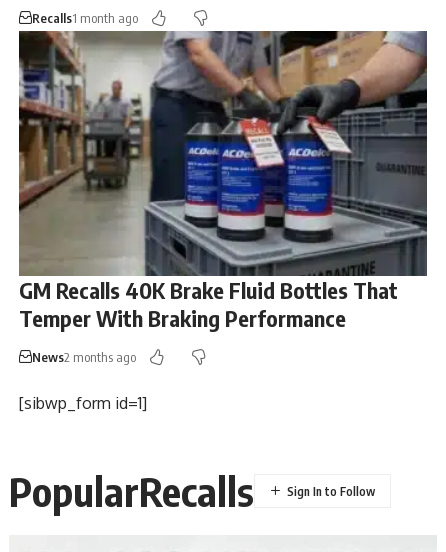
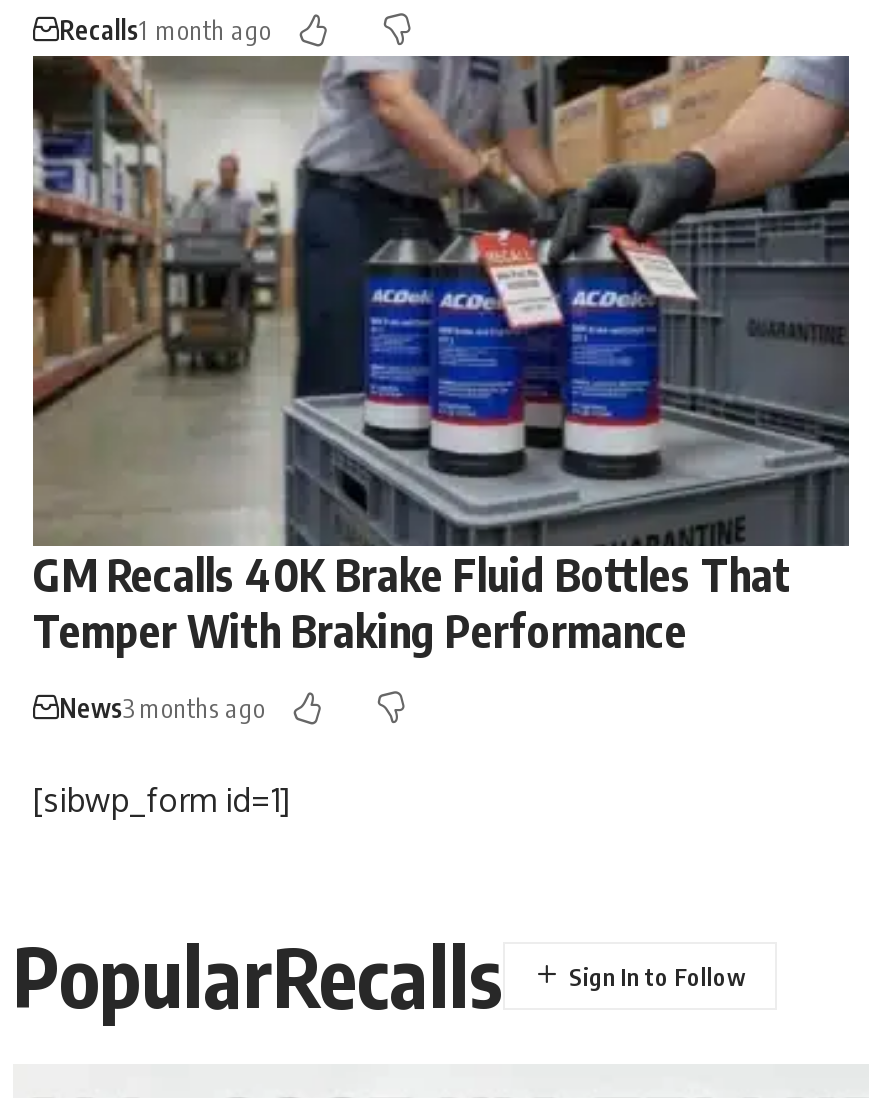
[32,349,136,365] News2 months ago -> [59,692,265,724] News3 months ago

